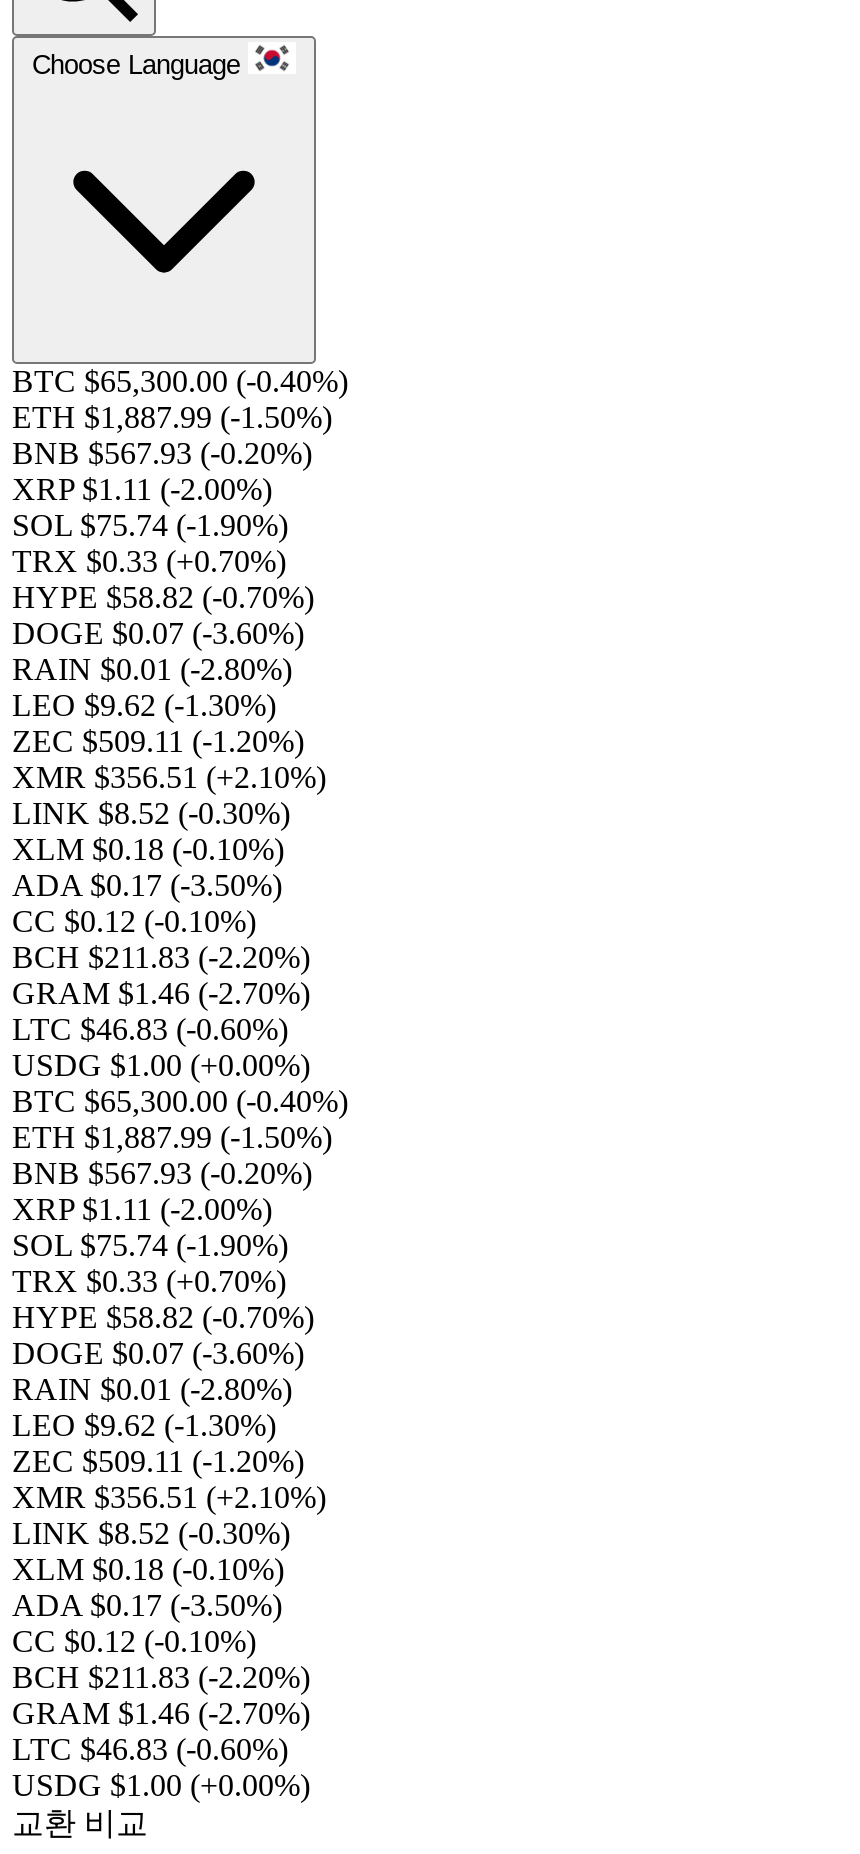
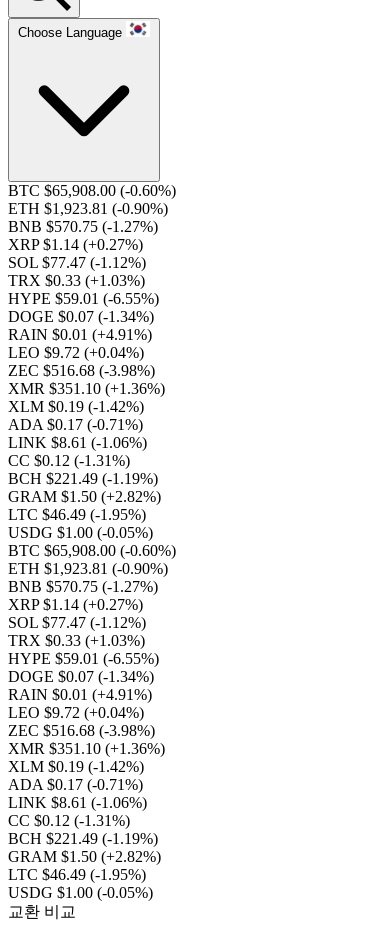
[12,364,348,1802] BTC $65,300.00(-0.40%) | ETH $1,887.99 (-1.50%) | BNB $567.93 (-0.20%) | XRP $1.11 (-2.00%) | SOL $75.74 (-1.90%) | TRX $0.33 (+0.70%) | HYPE $58.82 (-0.70%) | DOGE $0.07 (-3.60%) | RAIN $0.01 (-2.80%) | LEO $9.62 (-1.30%) | ZEC $509.11 (-1.20%) | XMR $356.51 (+2.10%) | LINK $8.52 (-0.30%) | XLM $0.18 (-0.10%) | ADA $0.17 (-3.50%) | CC $0.12 (-0.10%) | BCH $211.83 (-2.20%) | GRAM $1.46 (-2.70%) | LTC $46.83 (-0.60%) | USDG $1.00(+0.00%) | BTC $65,300.00 (-0.40%) | ETH $1,887.99 (-1.50%) | BNB $567.93 (-0.20%) | XRP $1.11 (-2.00%) | SOL $75.74 (-1.90%) | TRX $0.33 (+0.70%) | HYPE $58.82 (-0.70%) | DOGE $0.07 (-3.60%) | RAIN $0.01 (-2.80%) | LEO $9.62 (-1.30%) | ZEC $509.11 (-1.20%) | XMR $356.51 (+2.10%) | LINK $8.52 (-0.30%) | XLM $0.18 (-0.10%) | ADA $0.17 (-3.50%) | CC $0.12 (-0.10%) | BCH $211.83 (-2.20%) | GRAM $1.46 (-2.70%) | LTC $46.83 (-0.60%) | USDG $1.00(+0.00%) -> [8,182,176,901] BTC $65,908.00(-0.60%) | ETH $1,923.81 (-0.90%) | BNB $570.75 (-1.27%) | XRP $1.14 (+0.27%) | SOL $77.47 (-1.12%) | TRX $0.33 (+1.03%) | HYPE $59.01 (-6.55%) | DOGE $0.07 (-1.34%) | RAIN $0.01 (+4.91%) | LEO $9.72 (+0.04%) | ZEC $516.68 (-3.98%) | XMR $351.10 (+1.36%) | XLM $0.19 (-1.42%) | ADA $0.17 (-0.71%) | LINK $8.61 (-1.06%) | CC $0.12 (-1.31%) | BCH $221.49 (-1.19%) | GRAM $1.50 (+2.82%) | LTC $46.49 (-1.95%) | USDG $1.00(-0.05%) | BTC $65,908.00 (-0.60%) | ETH $1,923.81 (-0.90%) | BNB $570.75 (-1.27%) | XRP $1.14 (+0.27%) | SOL $77.47 (-1.12%) | TRX $0.33 (+1.03%) | HYPE $59.01 (-6.55%) | DOGE $0.07 (-1.34%) | RAIN $0.01 (+4.91%) | LEO $9.72 (+0.04%) | ZEC $516.68 (-3.98%) | XMR $351.10 (+1.36%) | XLM $0.19 (-1.42%) | ADA $0.17 (-0.71%) | LINK $8.61 (-1.06%) | CC $0.12 (-1.31%) | BCH $221.49 (-1.19%) | GRAM $1.50 (+2.82%) | LTC $46.49 (-1.95%) | USDG $1.00(-0.05%)

